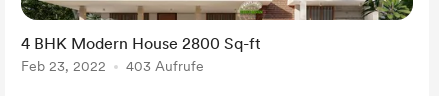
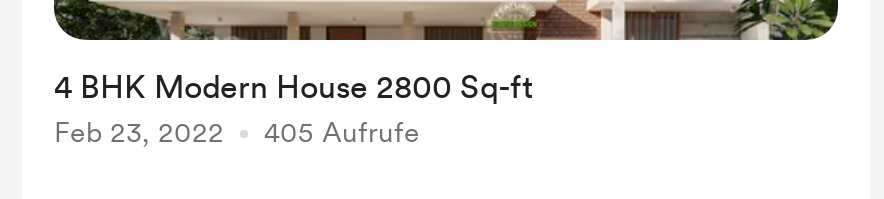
[21,58,204,74] Feb 23, 2022 403 Aufrufe -> [54,116,420,148] Feb 23, 2022 405 Aufrufe

